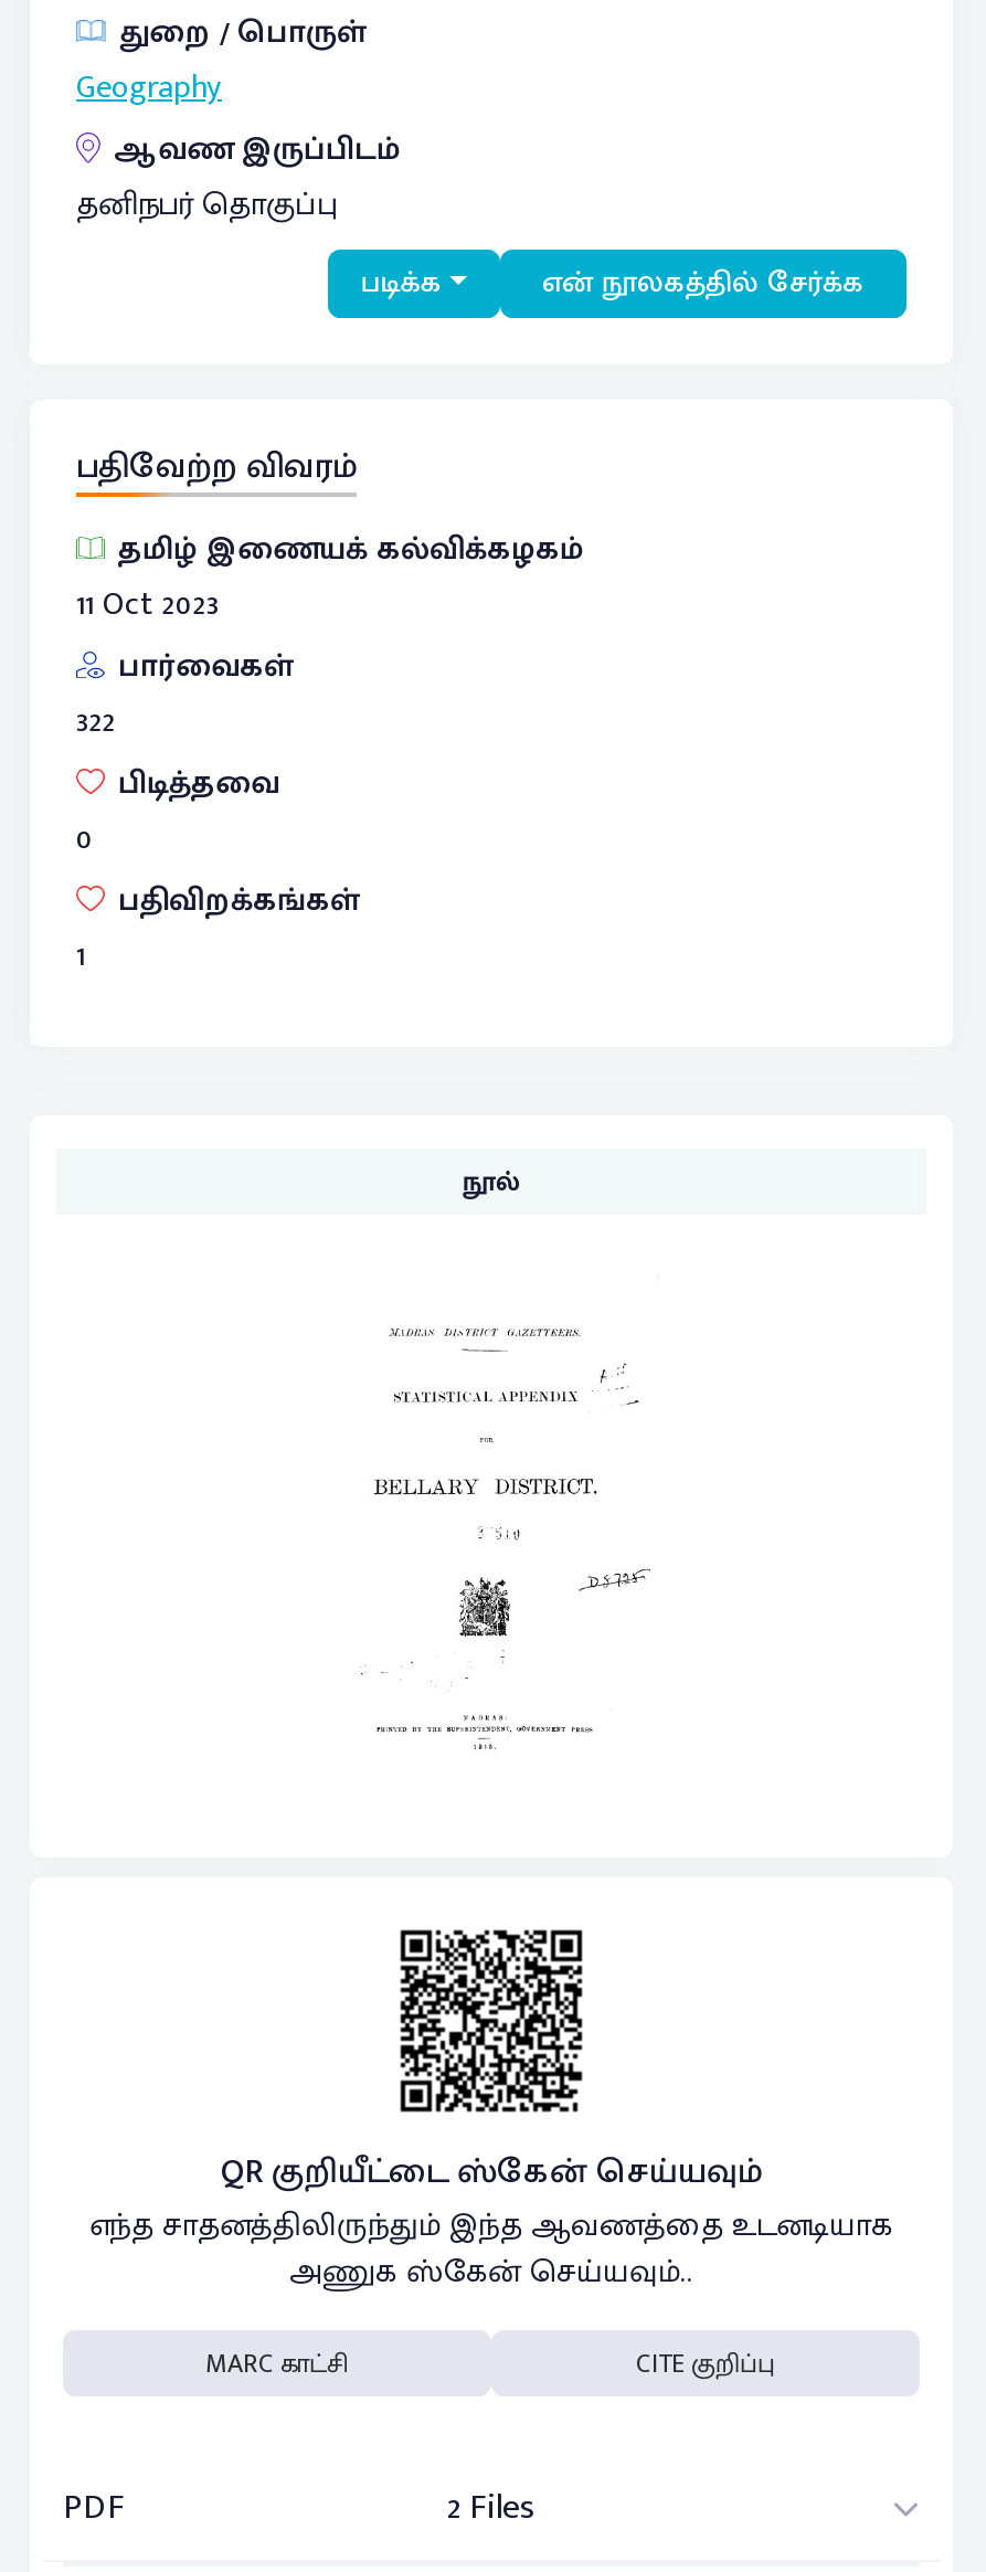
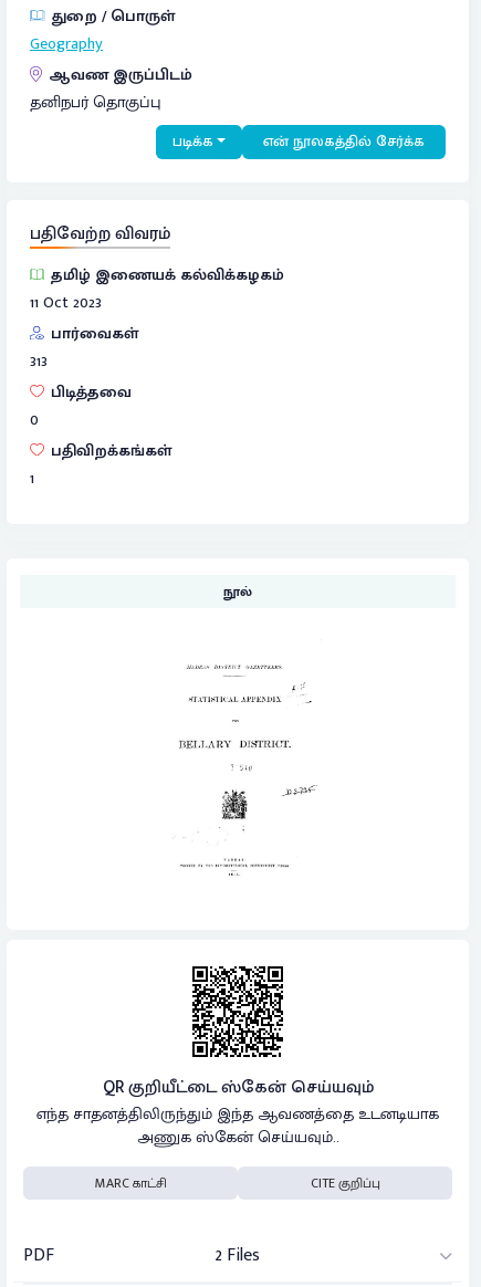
[76,696,116,749] 322 -> [30,348,48,375] 313

